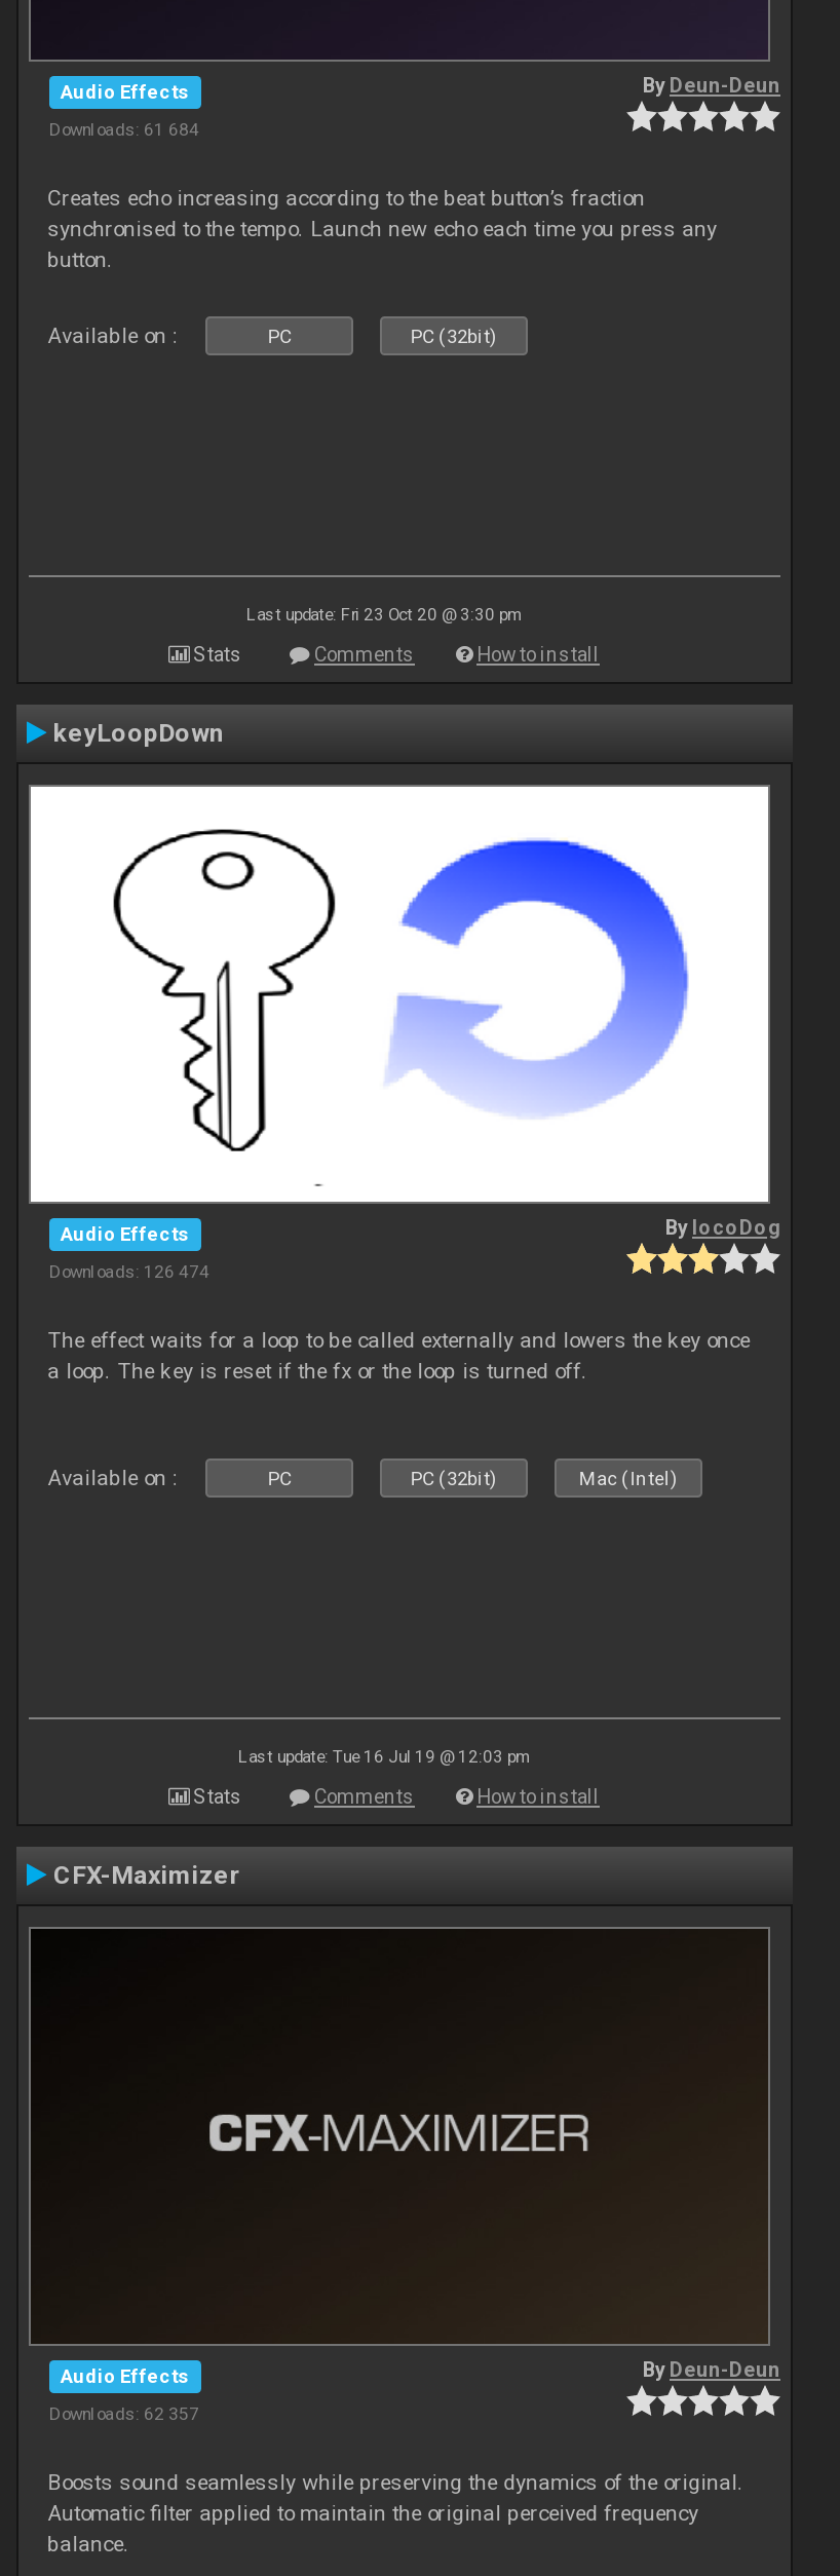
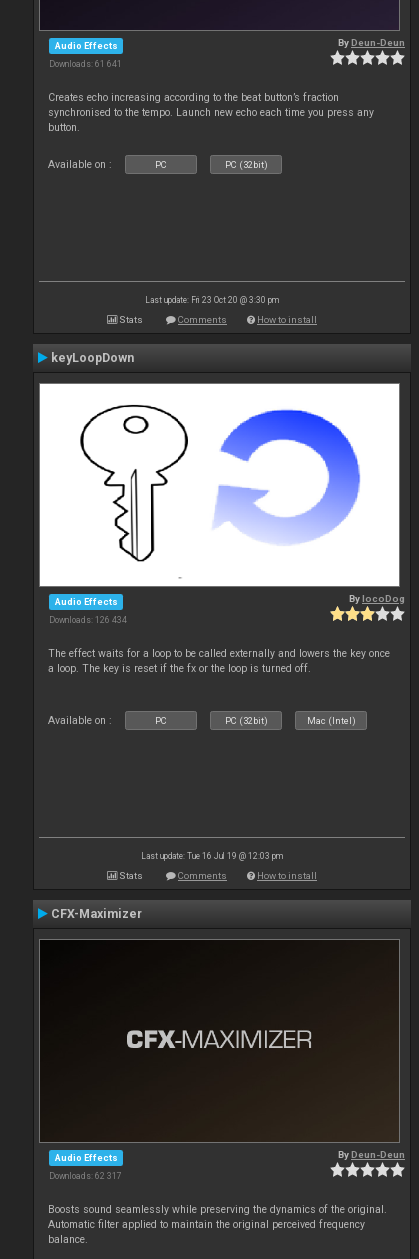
[49,119,199,139] Downloads: 61 684 -> [49,59,122,69] Downloads: 61 641
[49,1261,209,1281] Downloads: 126 474 -> [49,615,127,625] Downloads: 126 434
[49,2403,199,2423] Downloads: 62 357 -> [49,1171,122,1181] Downloads: 62 317

